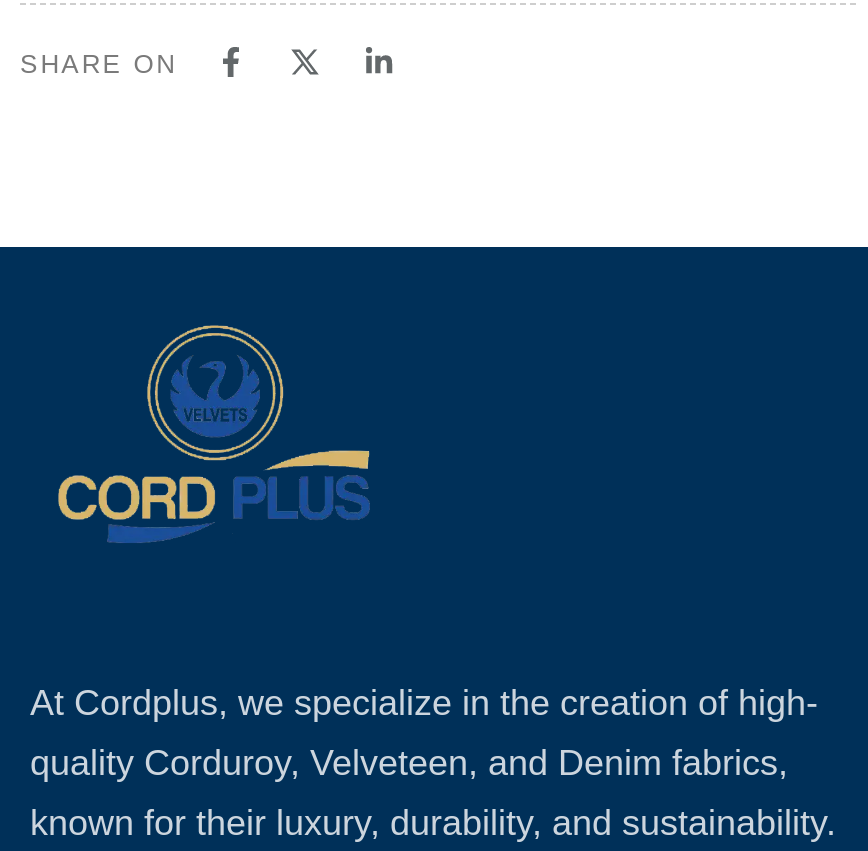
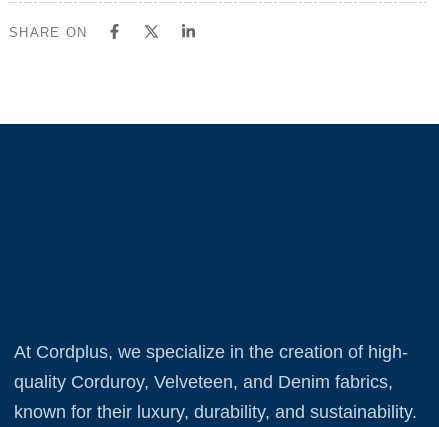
[56,323,372,543] [image] -> none

